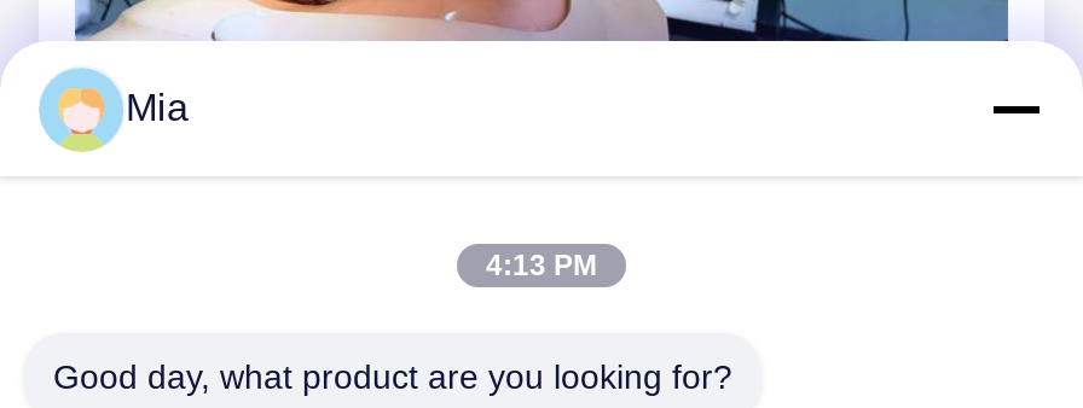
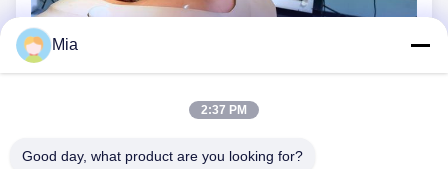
[486,249,597,282] 4:13 PM -> [201,103,247,117] 2:37 PM

